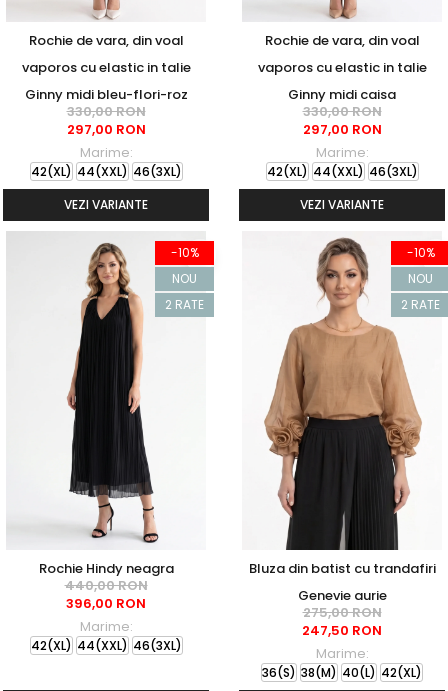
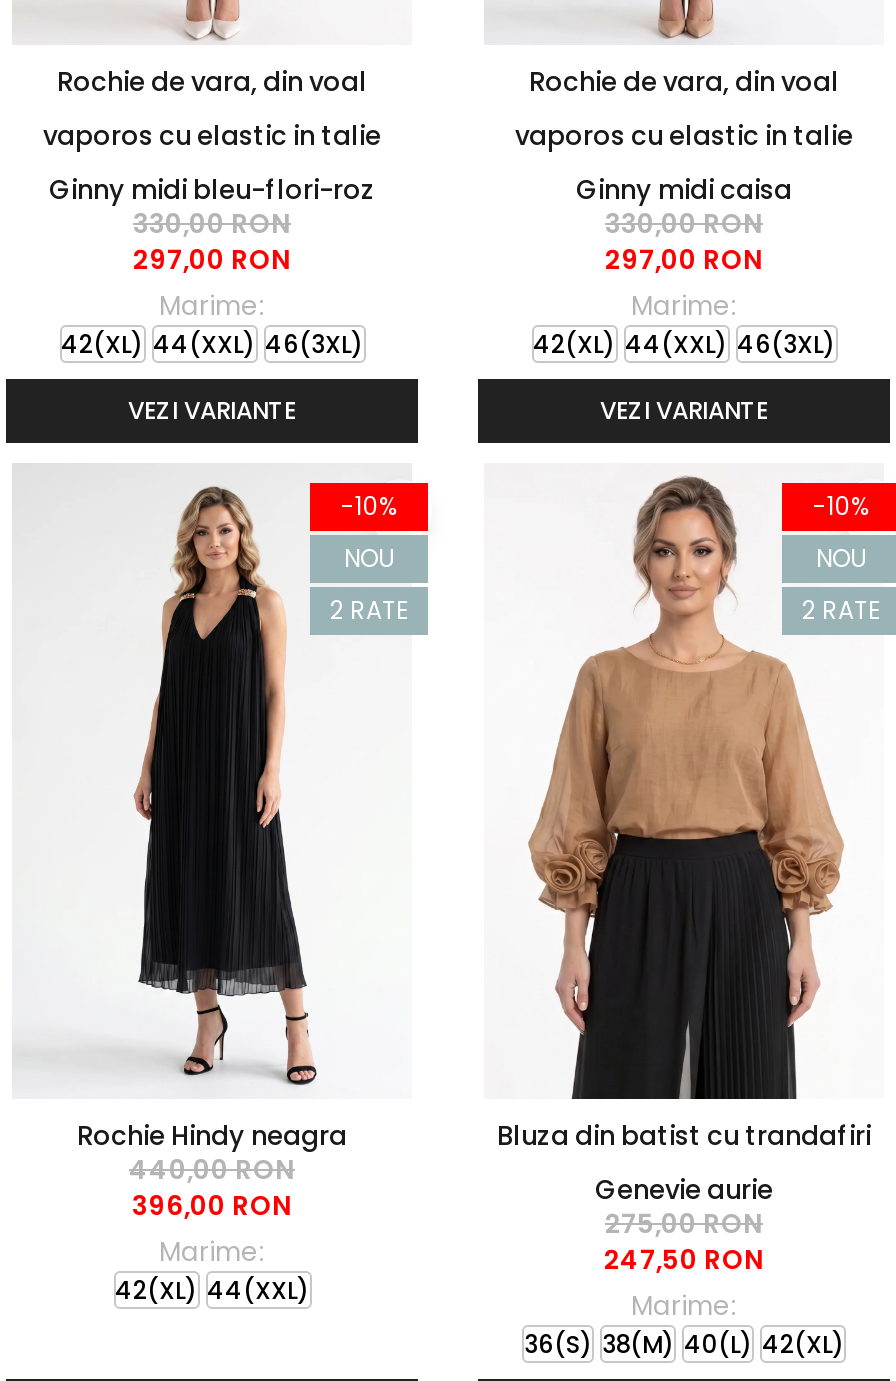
[30,637,181,654] 42(XL) 44(XXL) 46(3XL) -> [115,1274,309,1308] 42(XL) 44(XXL)

